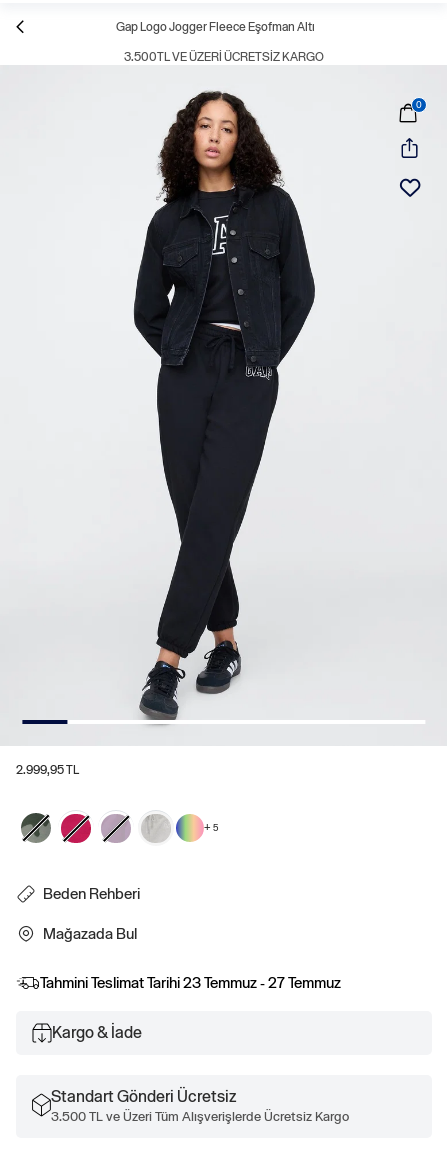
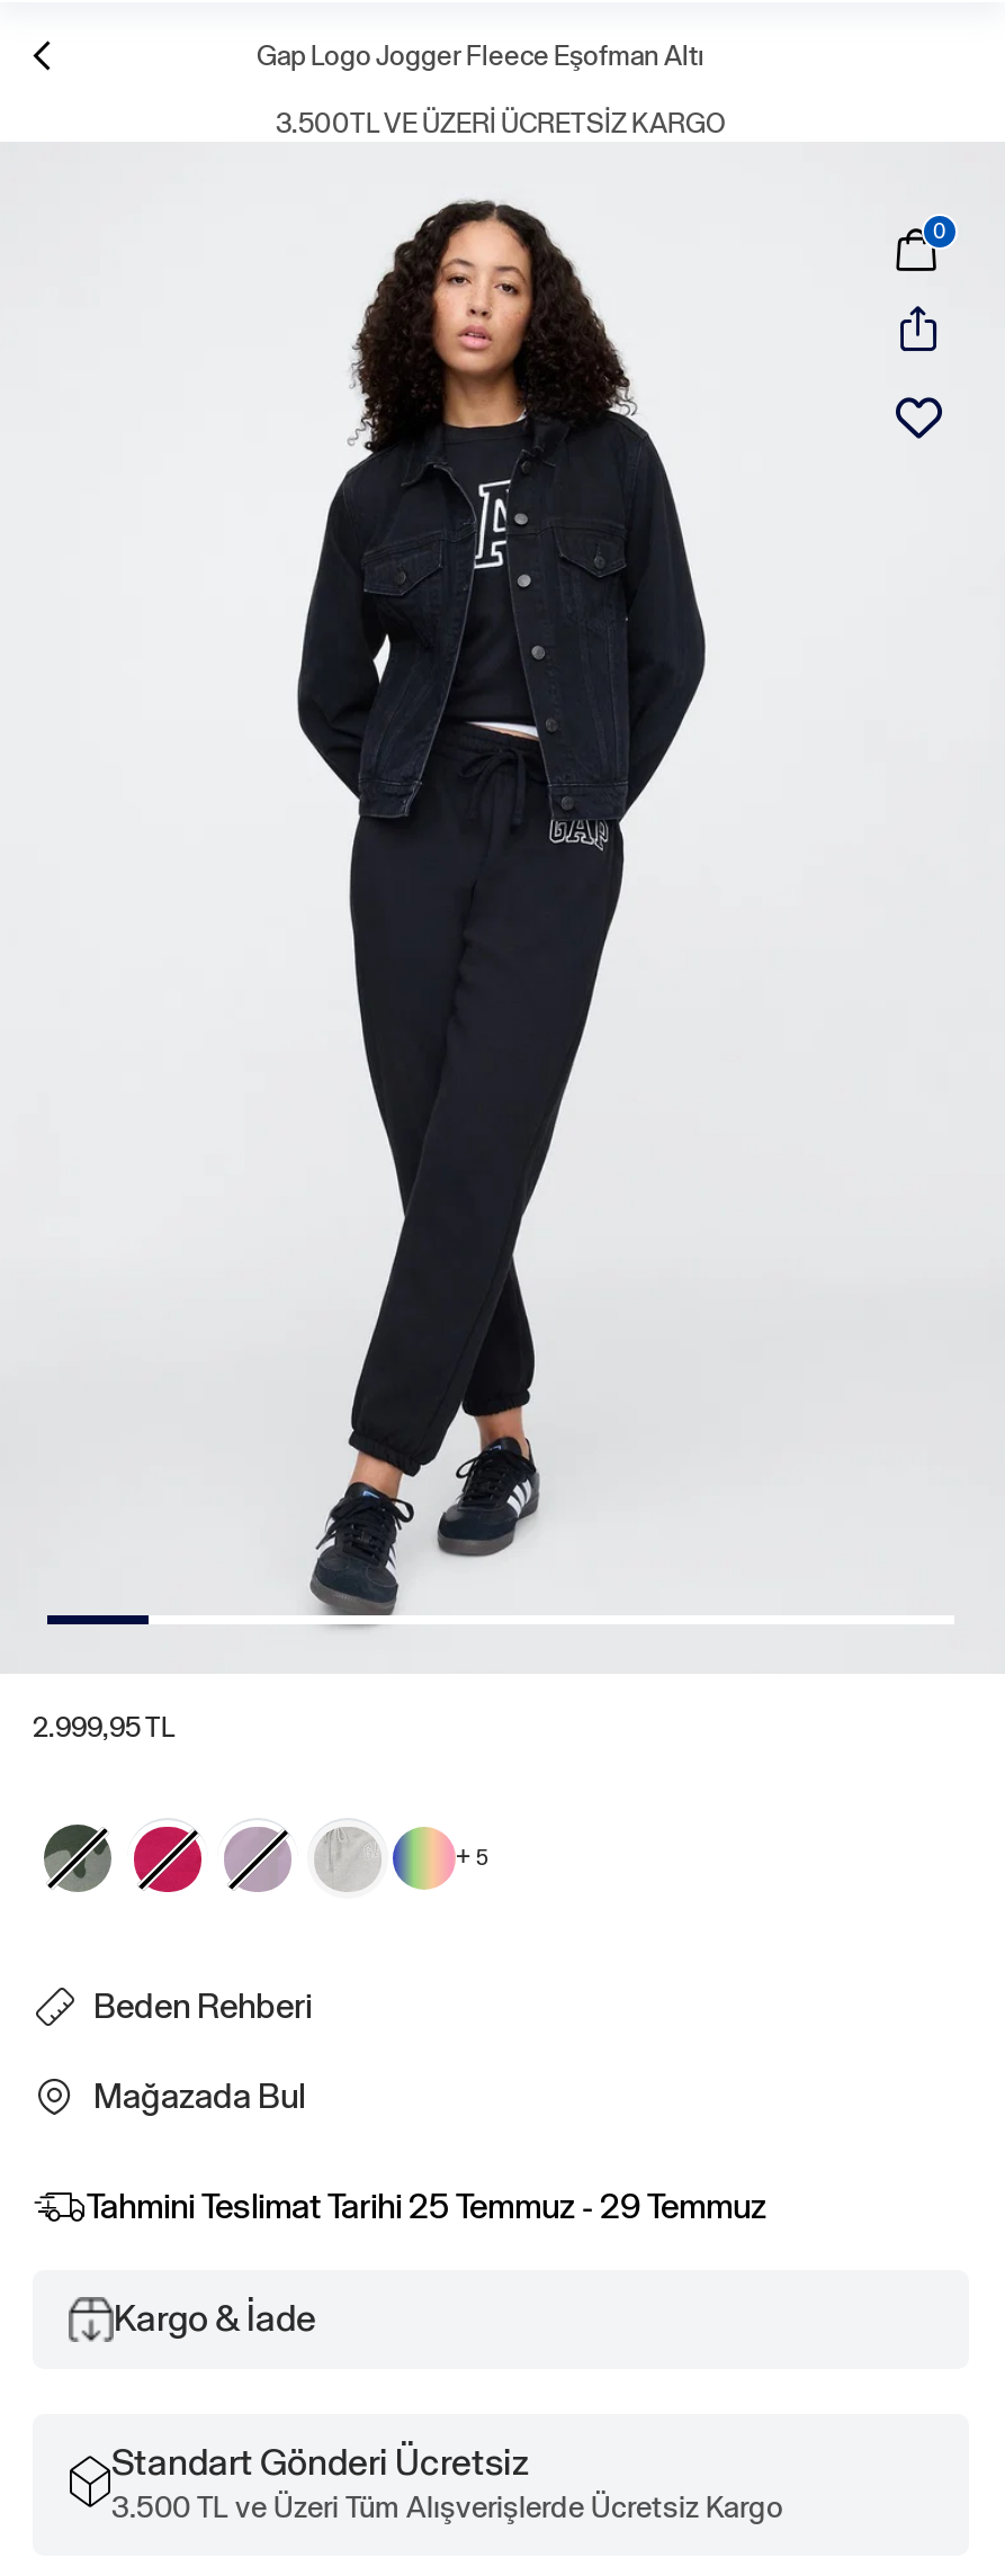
[40,974,341,991] Tahmini Teslimat Tarihi 23 Temmuz - 27 Temmuz -> [87,2187,766,2225] Tahmini Teslimat Tarihi 25 Temmuz - 29 Temmuz

